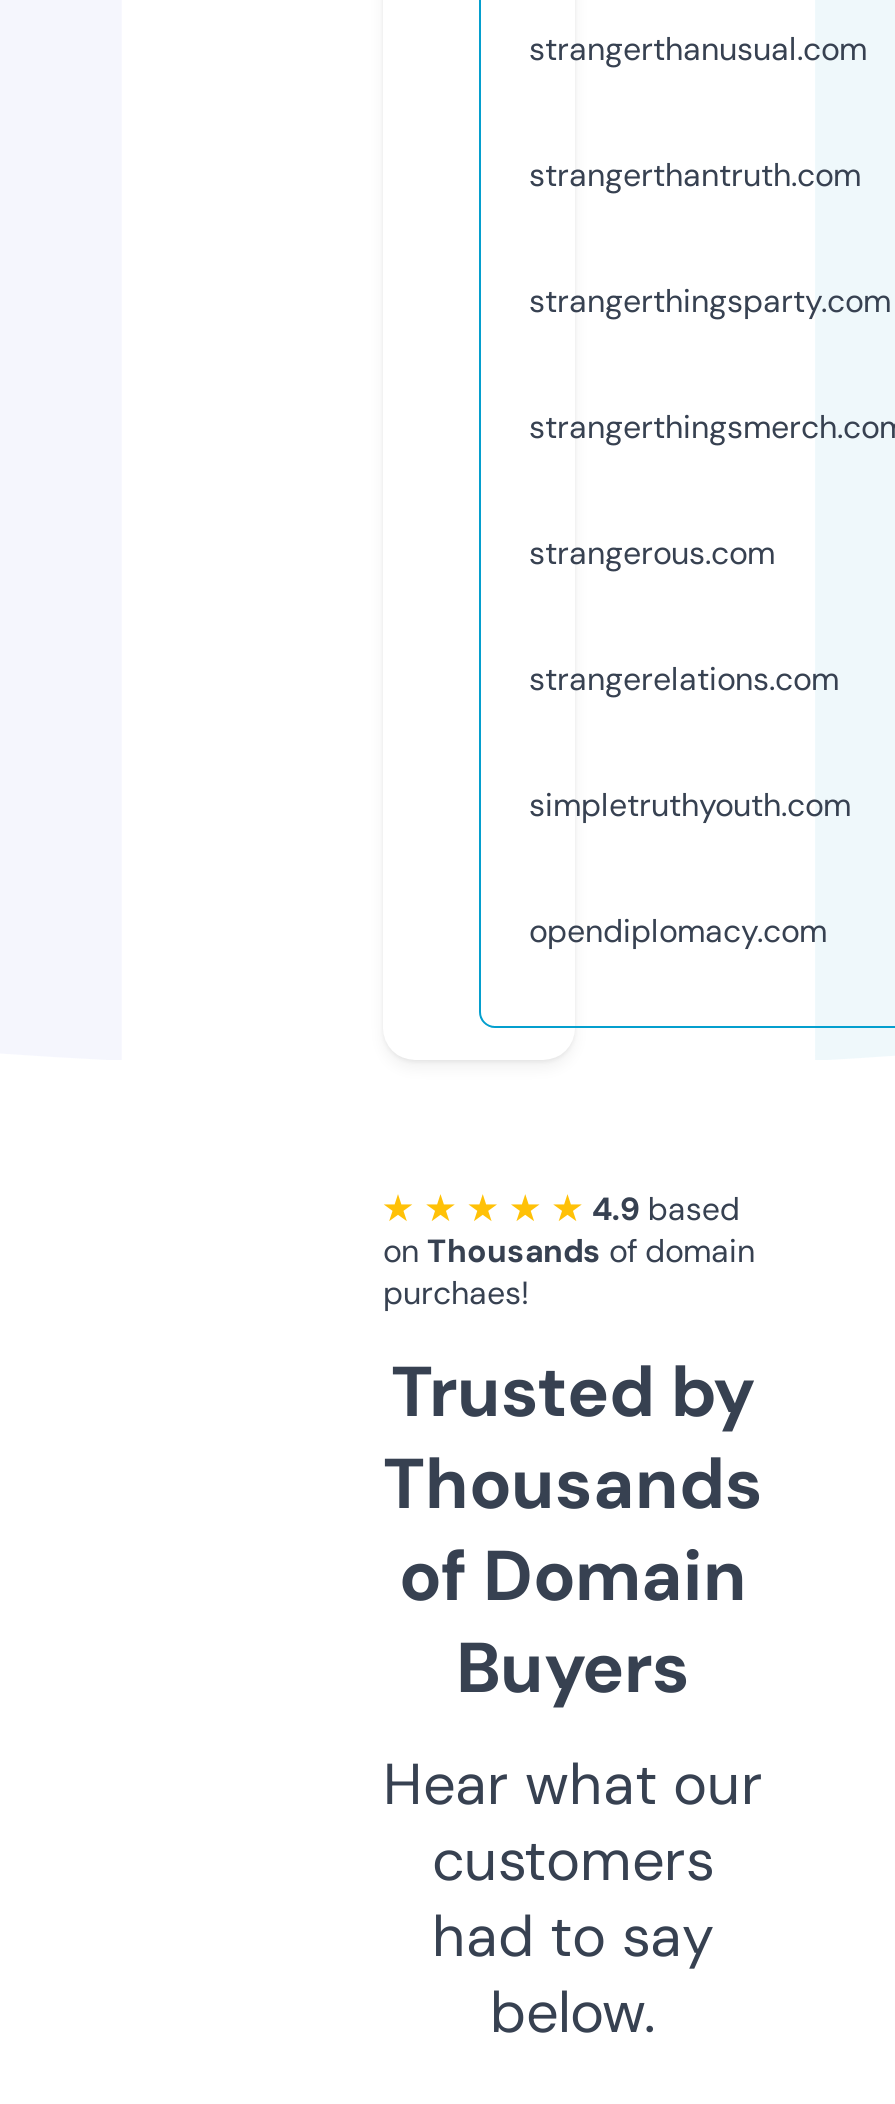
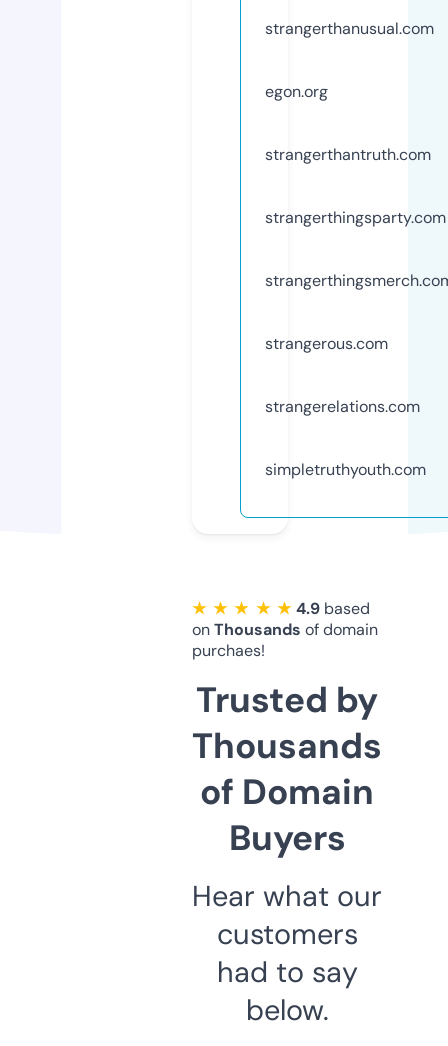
none -> [265,81,328,102] egon.org
moved [529,154,891,826] -> [265,144,446,480]: strangerthantruth.com | strangerthingsparty.com | strangerous.com | strangerelations.com | simpletruthyouth.com
[529,910,827,952] opendiplomacy.com -> none

